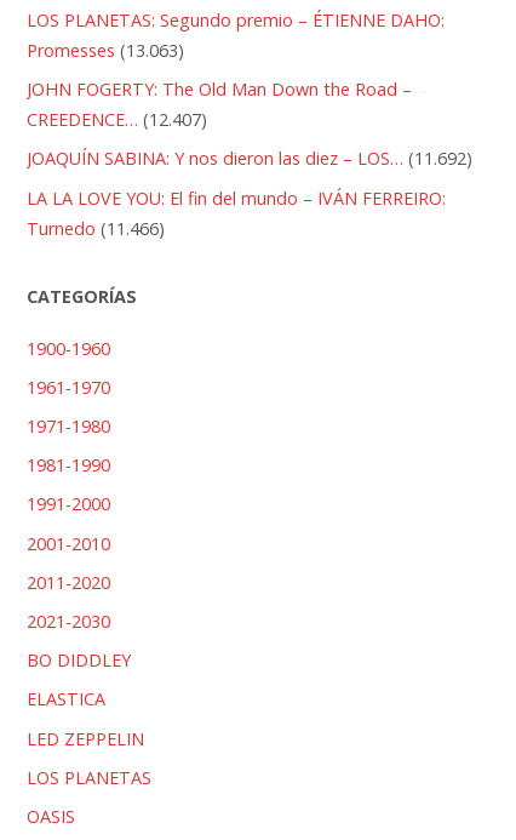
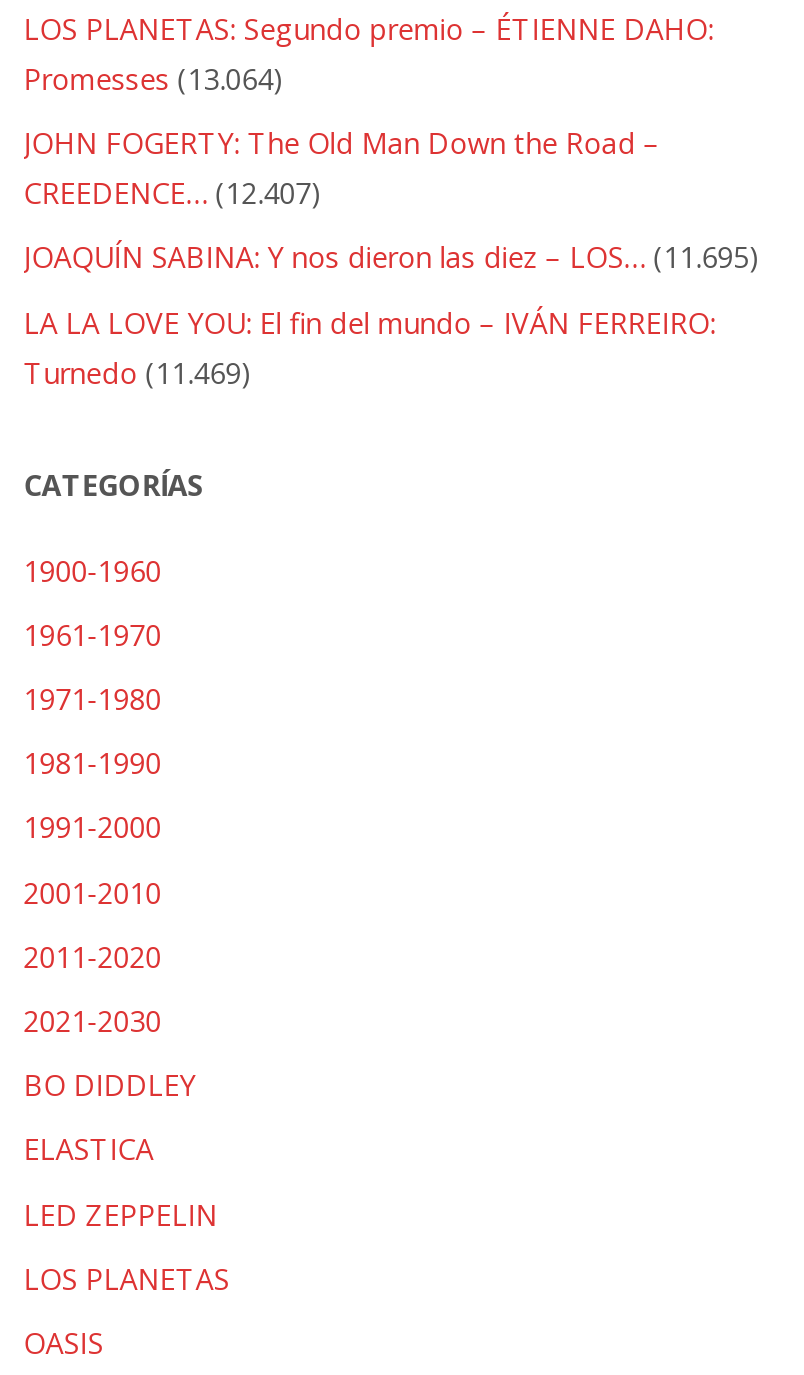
[26,39,184,62] Promesses (13.063) -> [24,60,284,98] Promesses (13.064)
[26,147,472,170] JOAQUÍN SABINA: Y nos dieron las diez – LOS… (11.692) -> [24,239,760,277] JOAQUÍN SABINA: Y nos dieron las diez – LOS… (11.695)
[26,216,164,239] Turnedo (11.466) -> [24,353,252,391] Turnedo (11.469)

